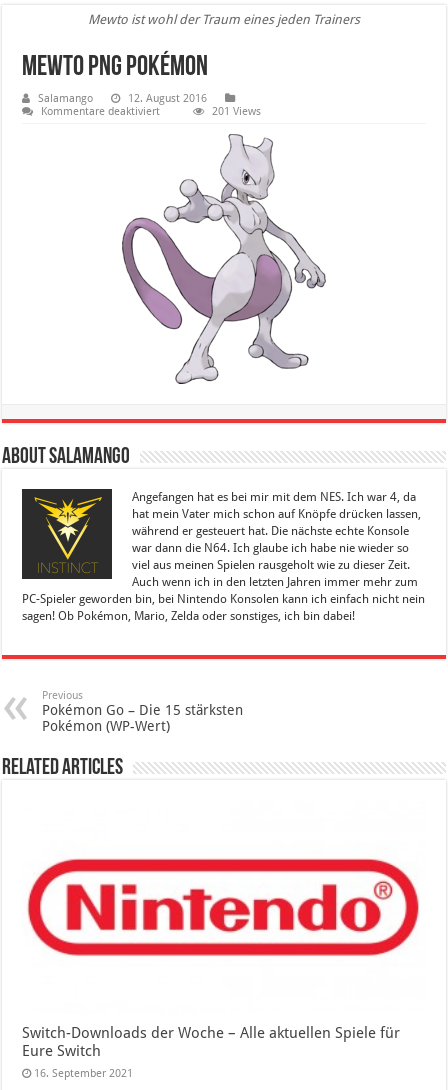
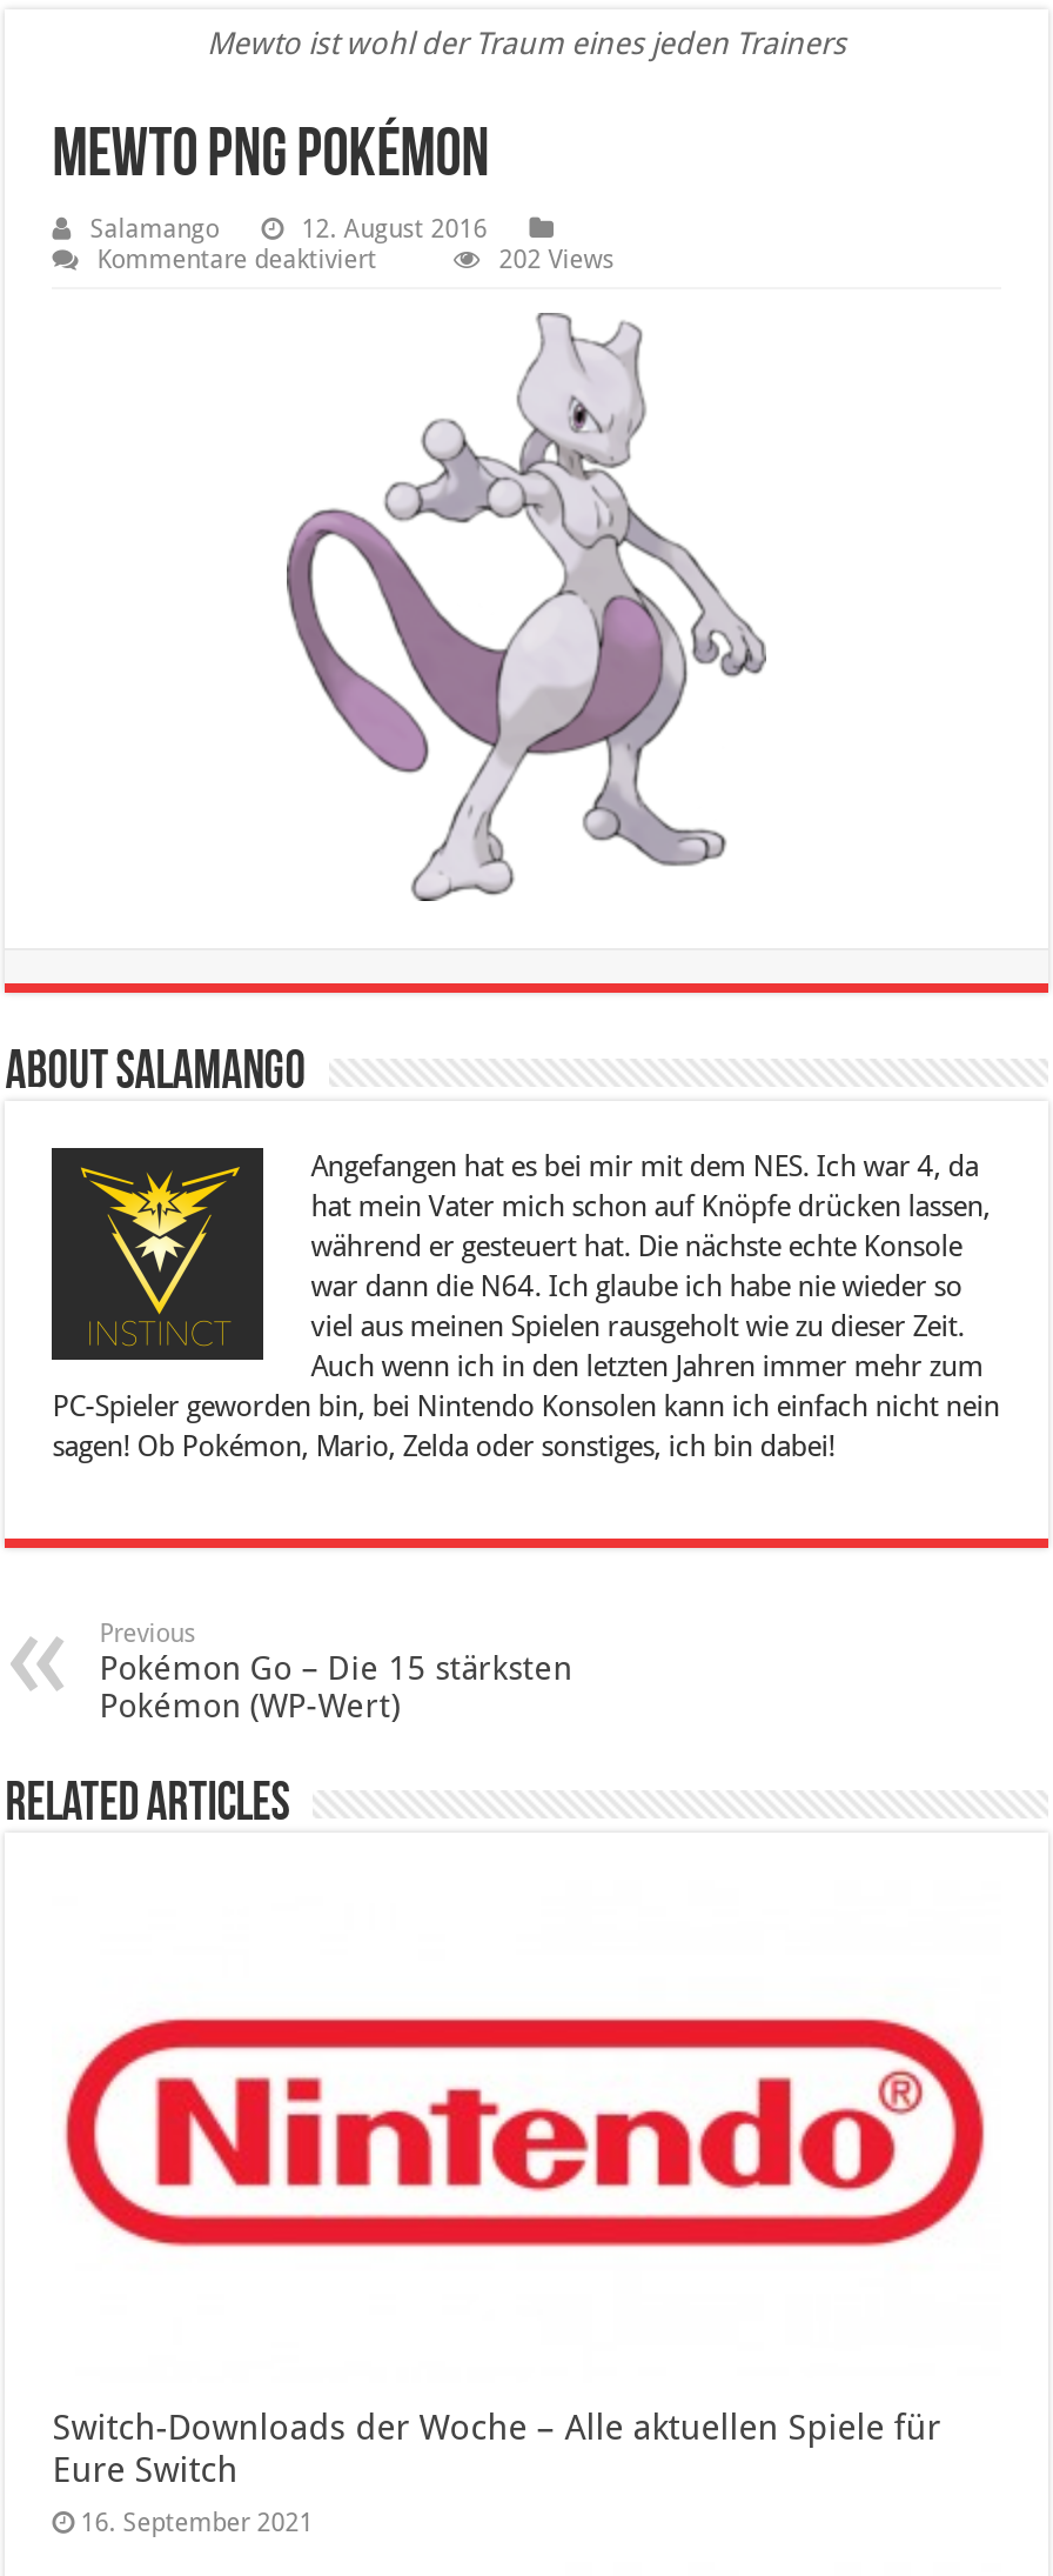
[212,105,261,118] 201 Views -> [499,244,614,275] 202 Views

